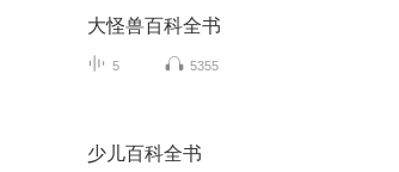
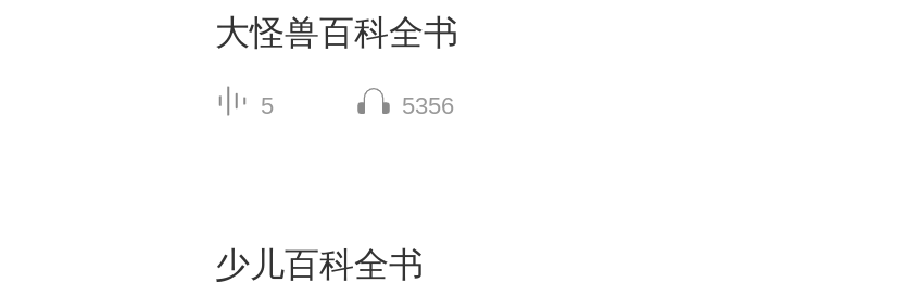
[190,58,219,73] 5355 -> [402,92,454,118] 5356

